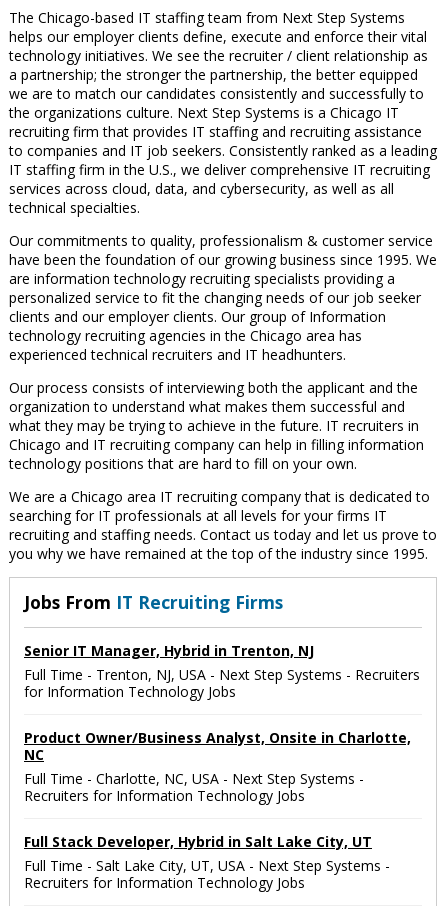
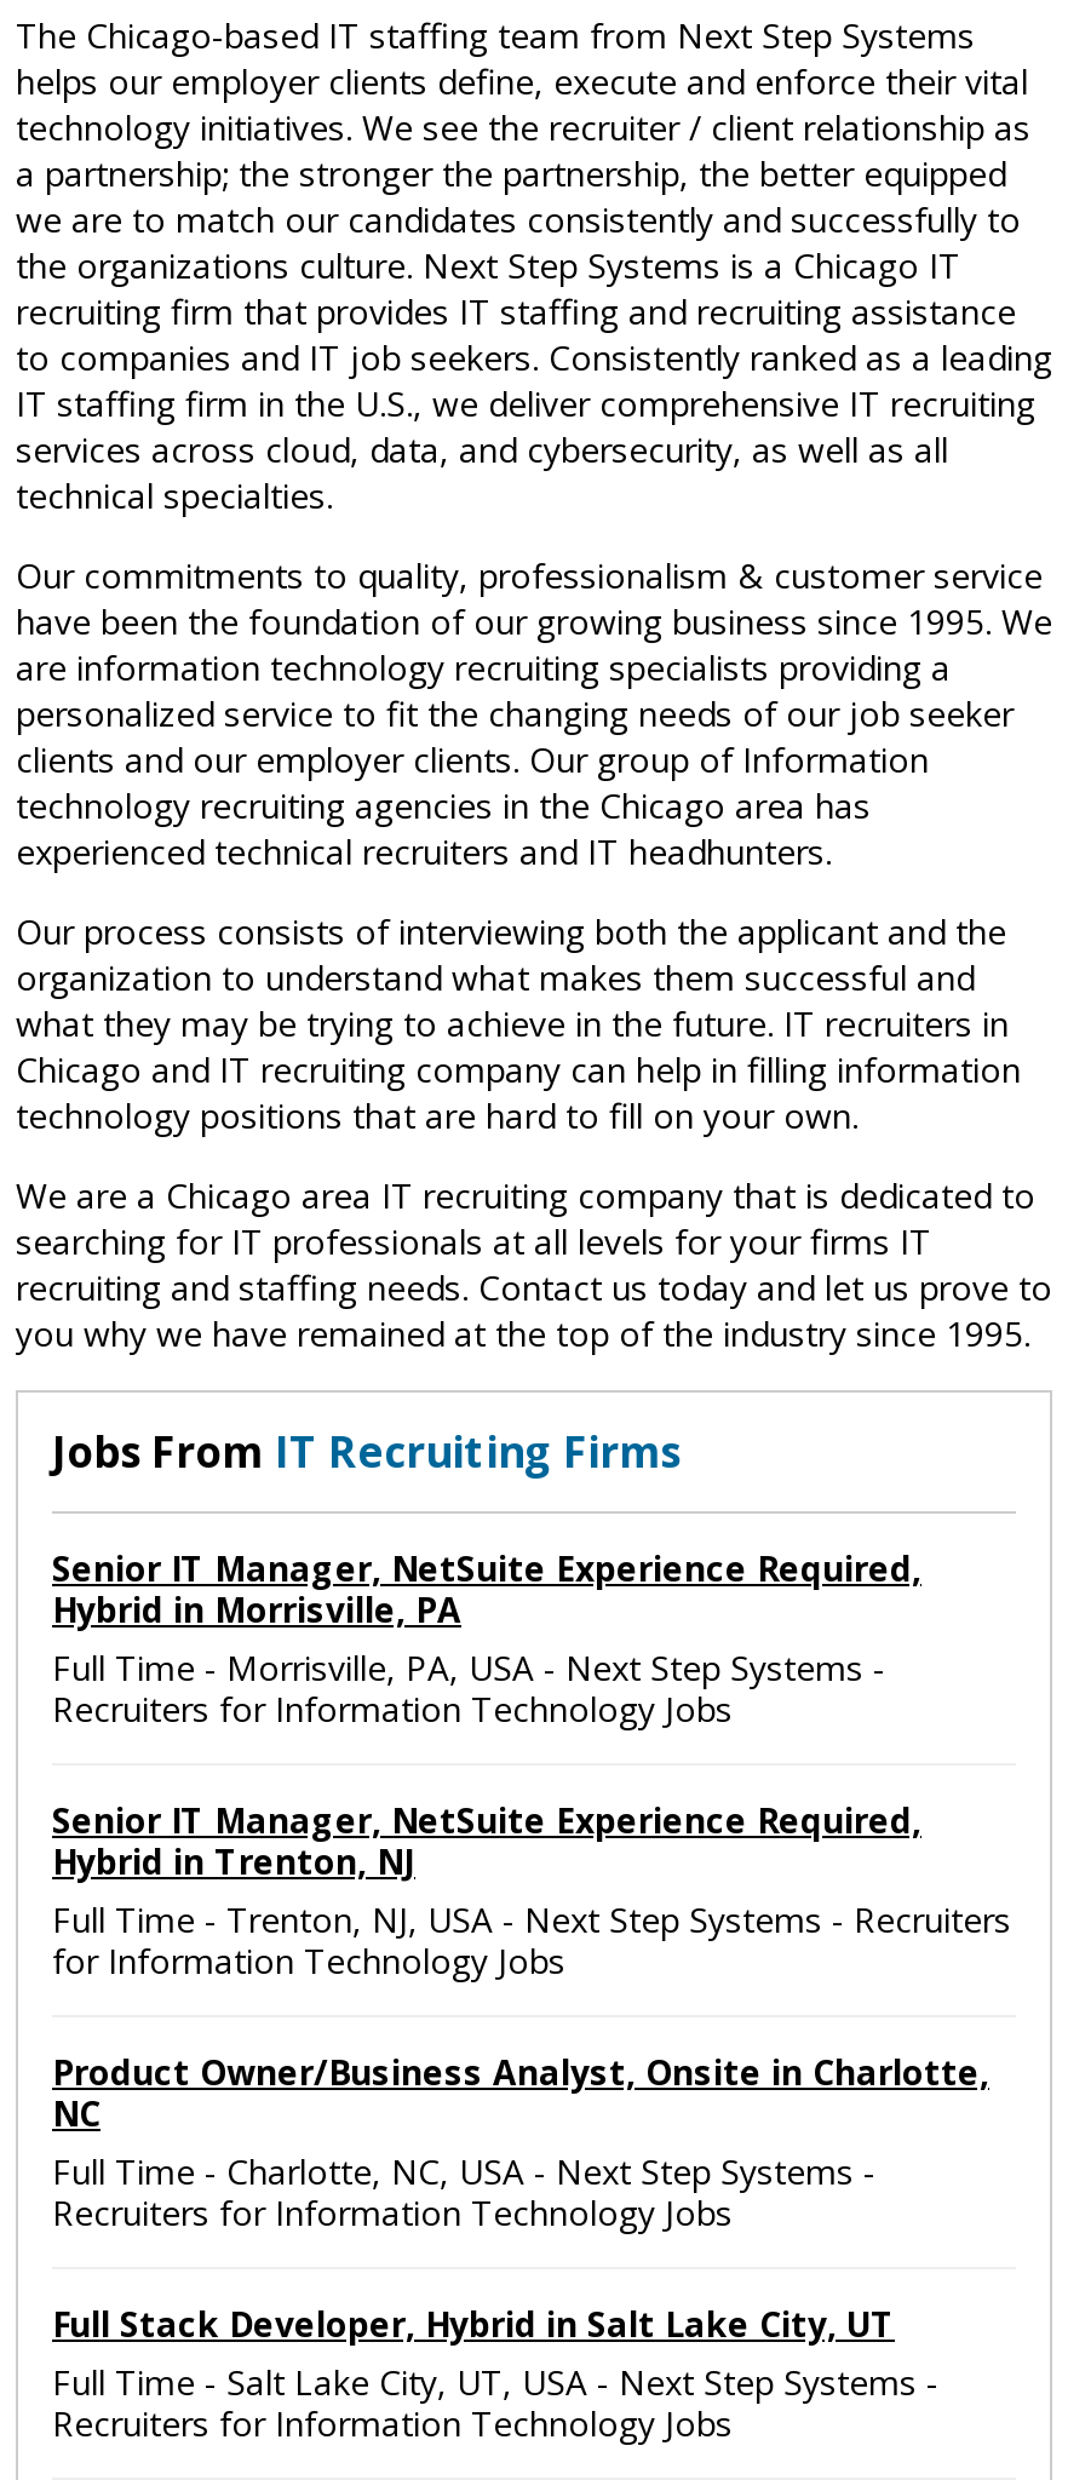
[24,641,314,660] Senior IT Manager, Hybrid in Trenton, NJ -> [52,1545,921,1884] Senior IT Manager, NetSuite Experience Required, | Hybrid in Morrisville, PA | Full Time - Morrisville, PA, USA - Next Step Systems - | Recruiters for Information Technology Jobs | Senior IT Manager, NetSuite Experience Required, | Hybrid in Trenton, NJ

